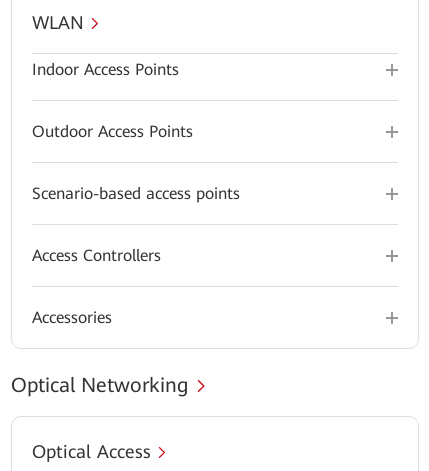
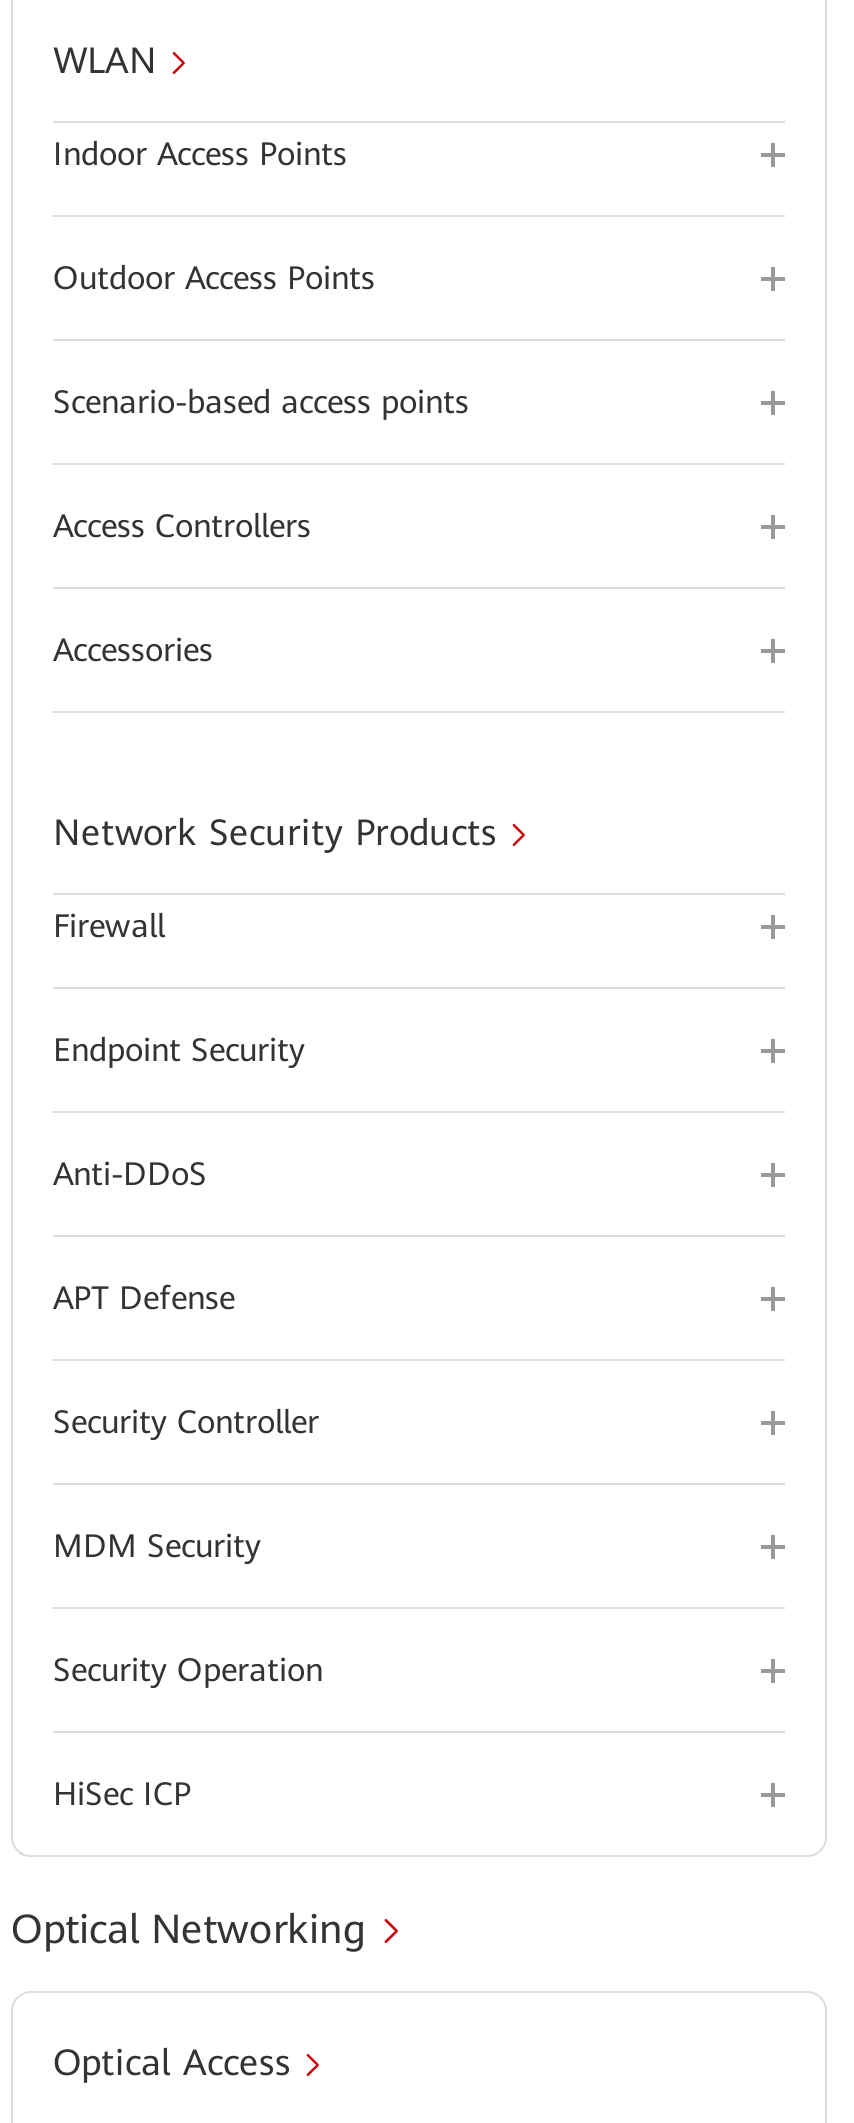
none -> [53,811,497,1813] Network Security Products | Firewall | Endpoint Security | Anti-DDoS | APT Defense | Security Controller | MDM Security | Security Operation | HiSec ICP

